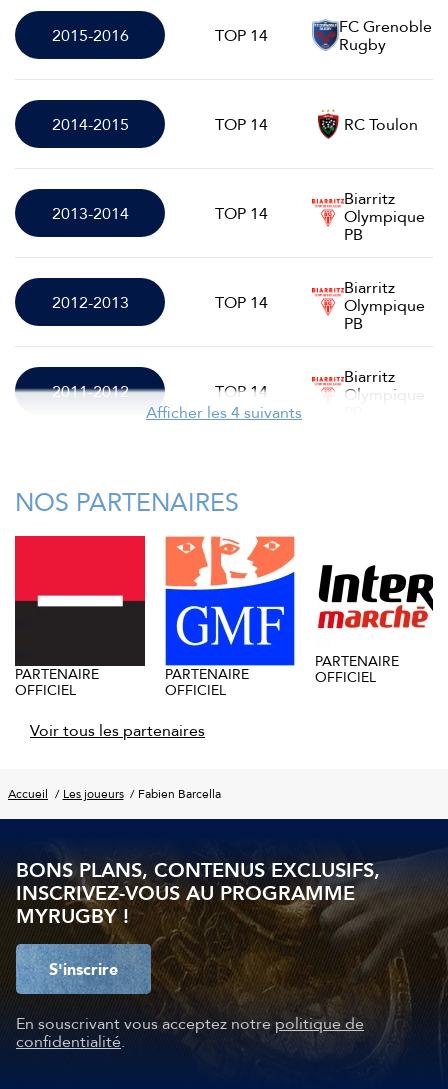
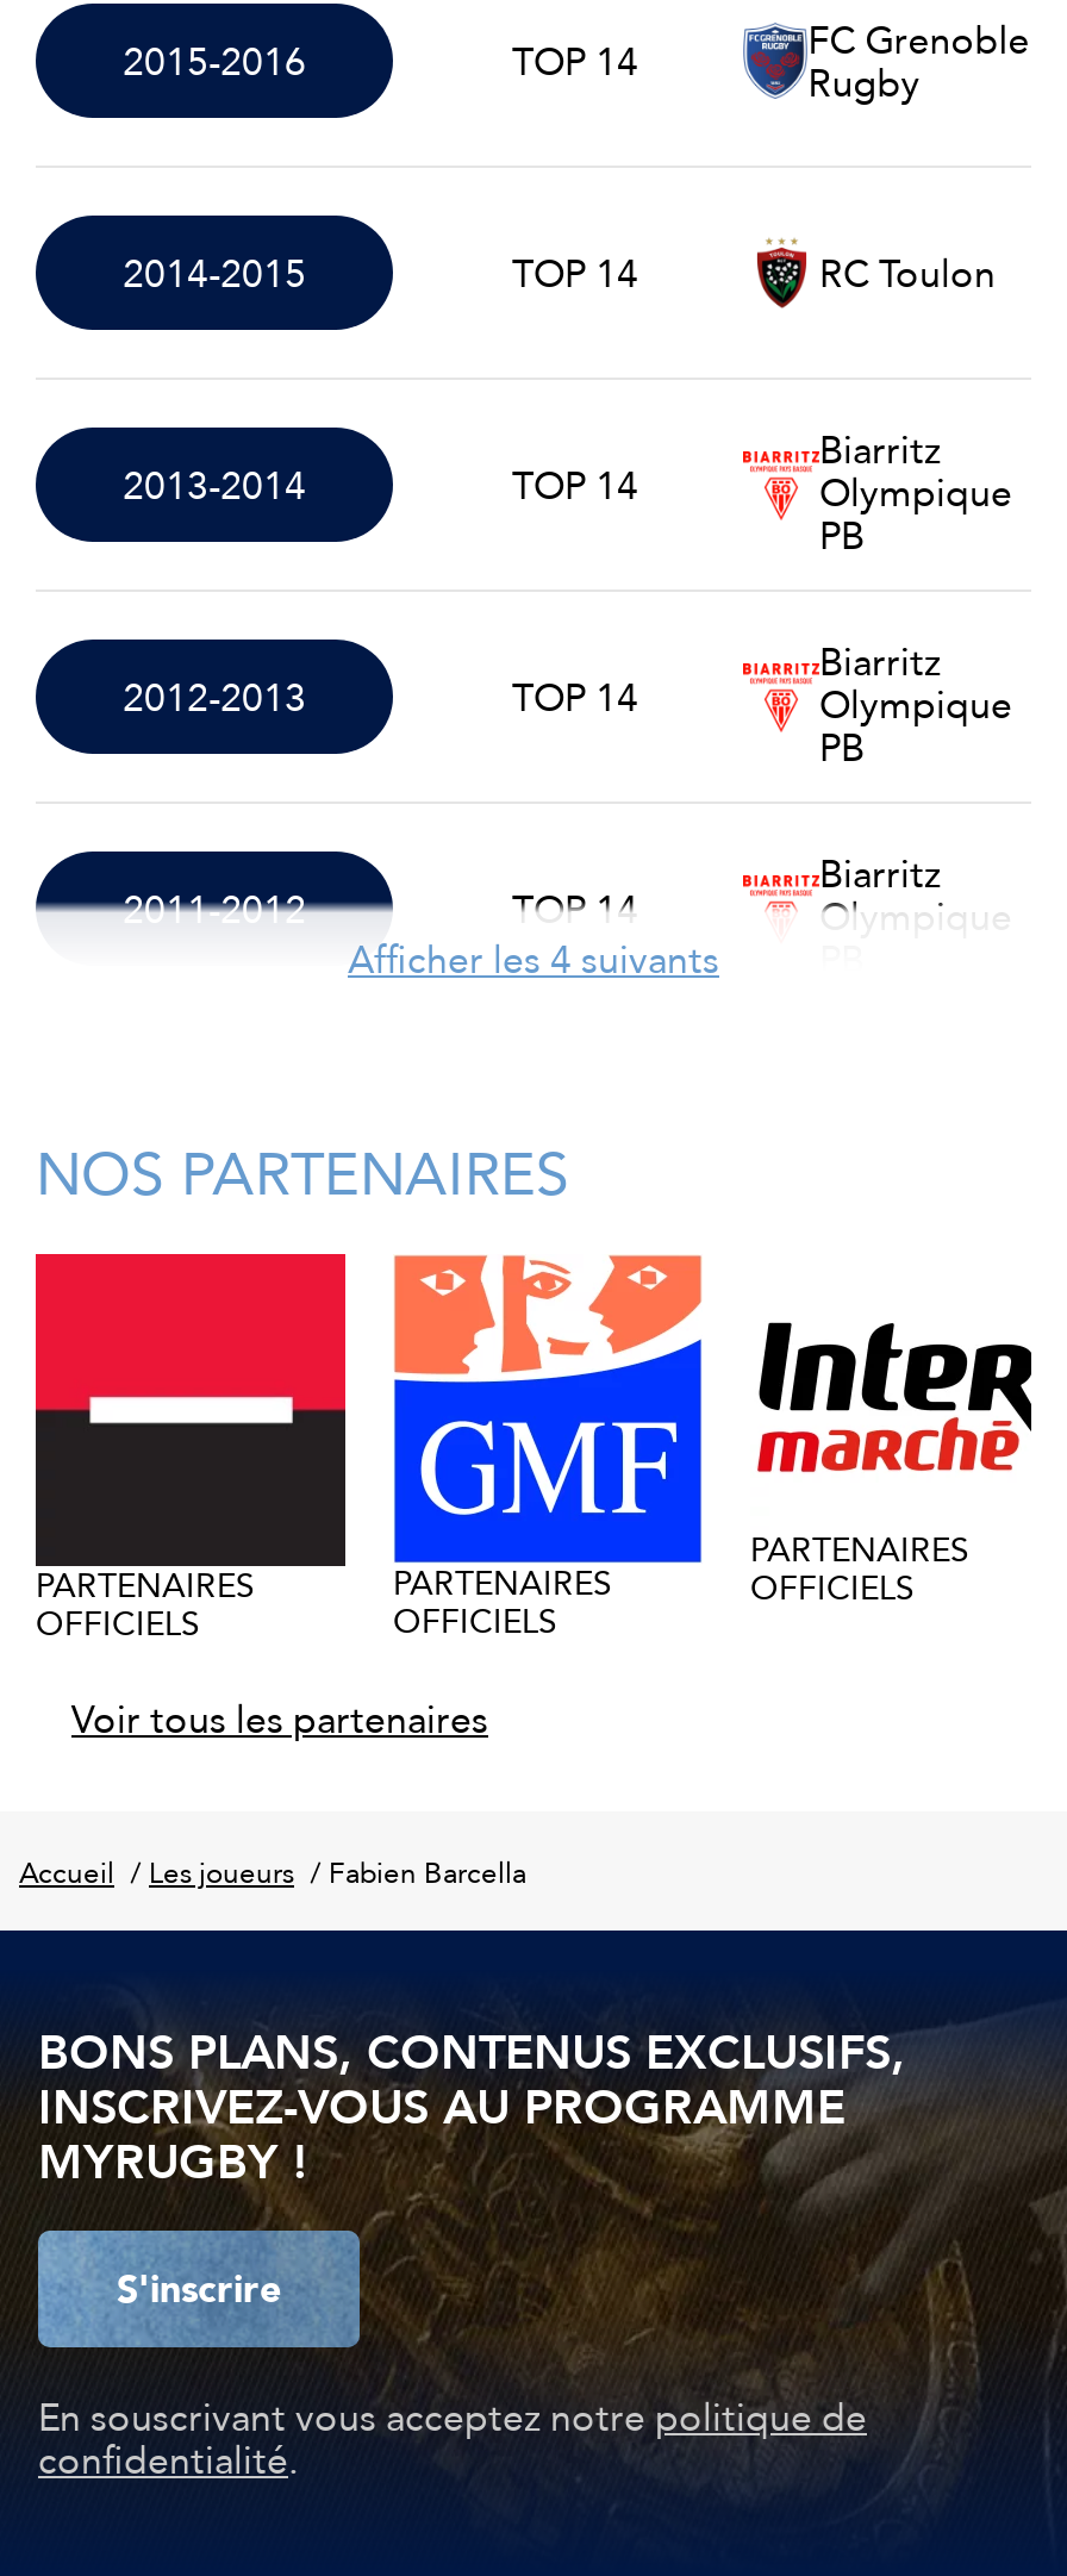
[315,650,399,688] PARTENAIRE | OFFICIEL -> [750,1524,969,1614] PARTENAIRES | OFFICIELS
[15,663,99,701] PARTENAIRE | OFFICIEL -> [36,1558,255,1649] PARTENAIRES | OFFICIELS
[165,663,249,701] PARTENAIRE | OFFICIEL -> [393,1557,612,1648] PARTENAIRES | OFFICIELS

